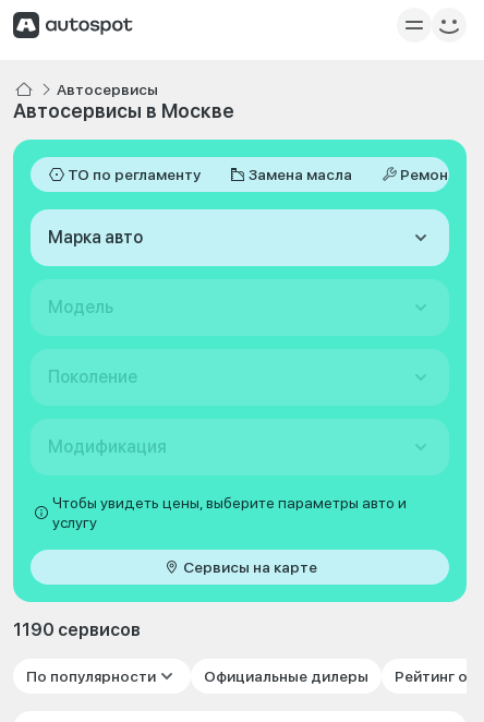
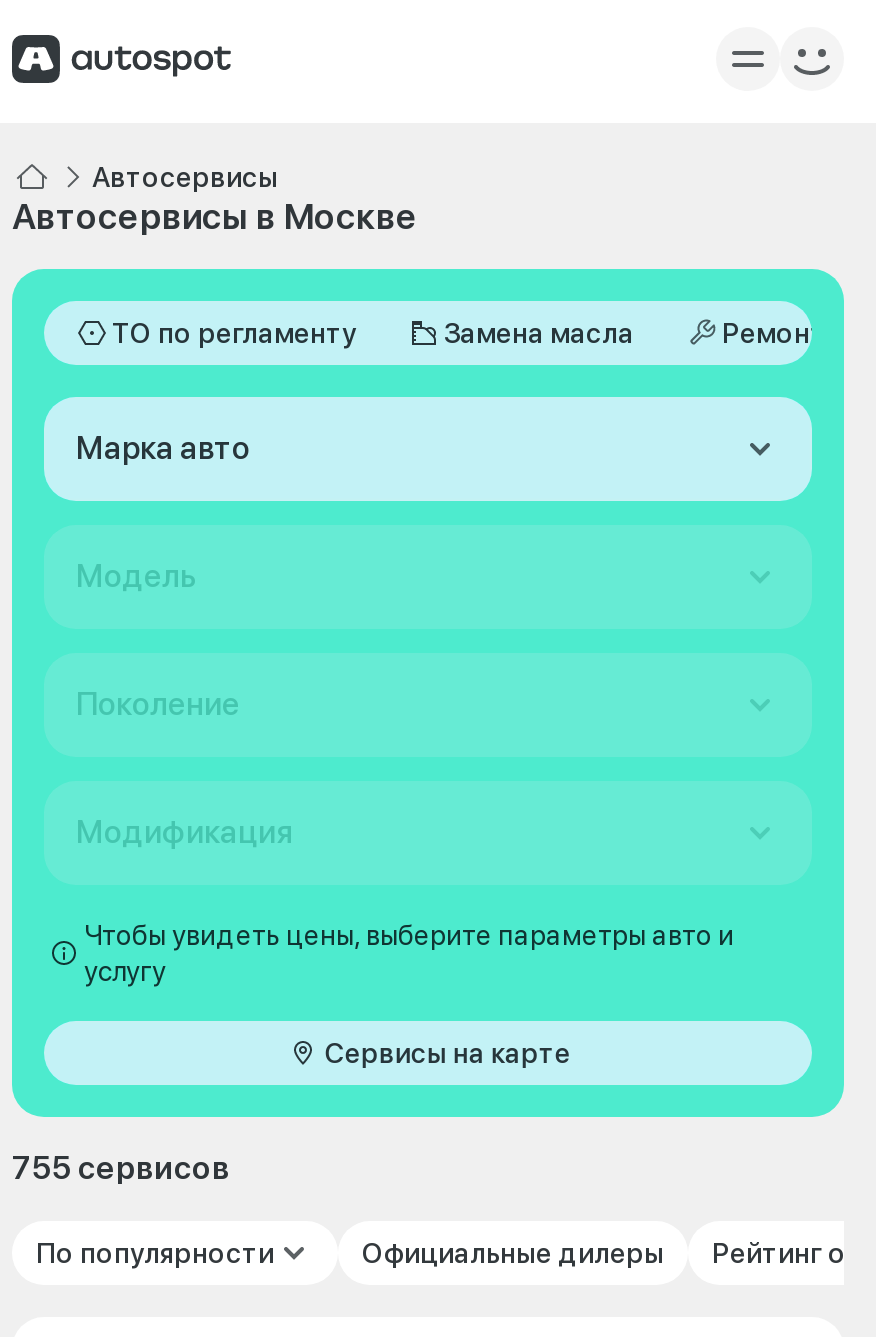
[13,619,141,640] 1190 сервисов -> [12,1149,230,1187] 755 сервисов

